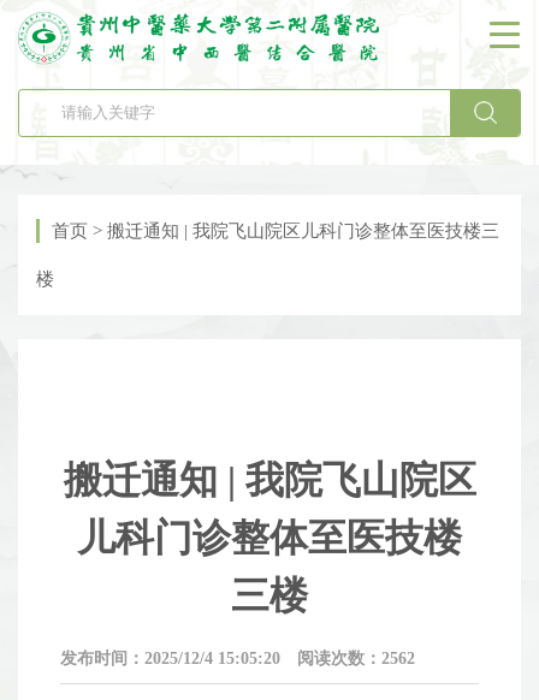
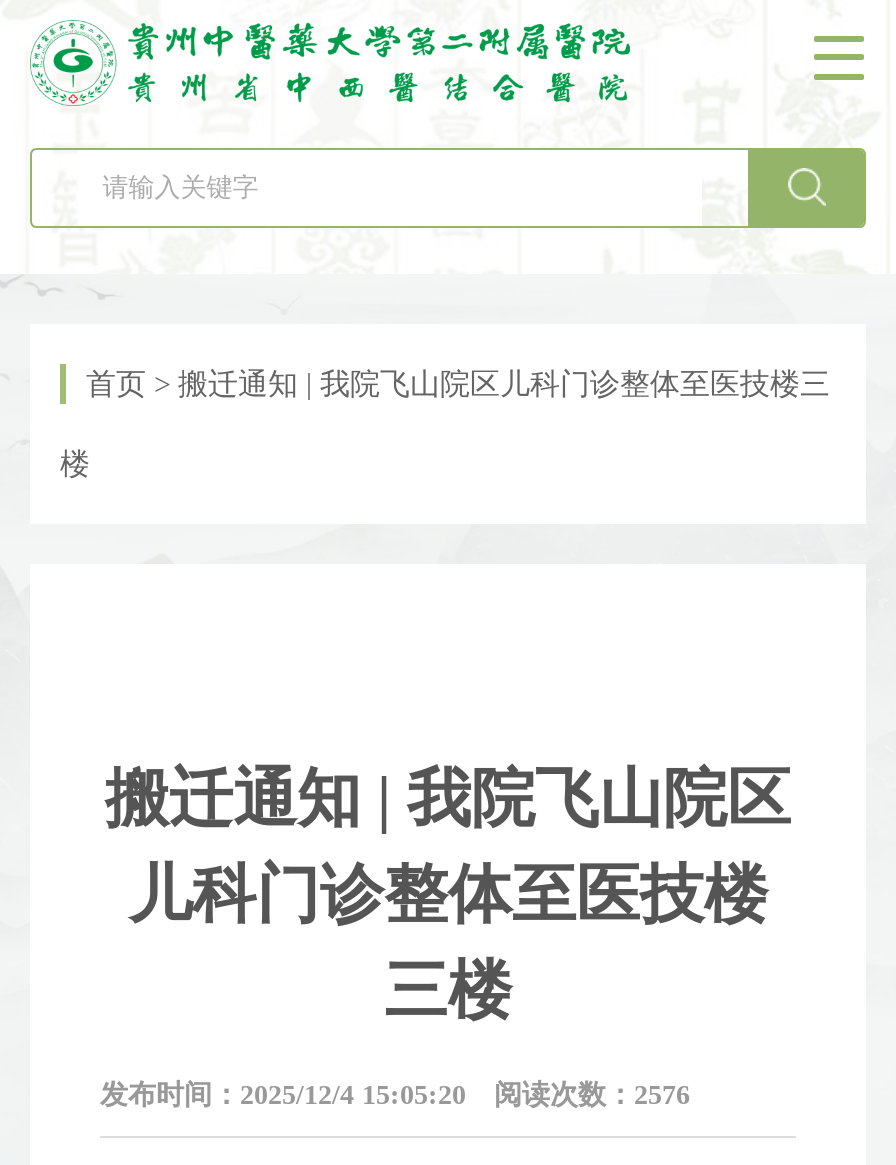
[60,649,415,667] 发布时间：2025/12/4 15:05:20 阅读次数：2562 -> [100,1079,690,1109] 发布时间：2025/12/4 15:05:20 阅读次数：2576

